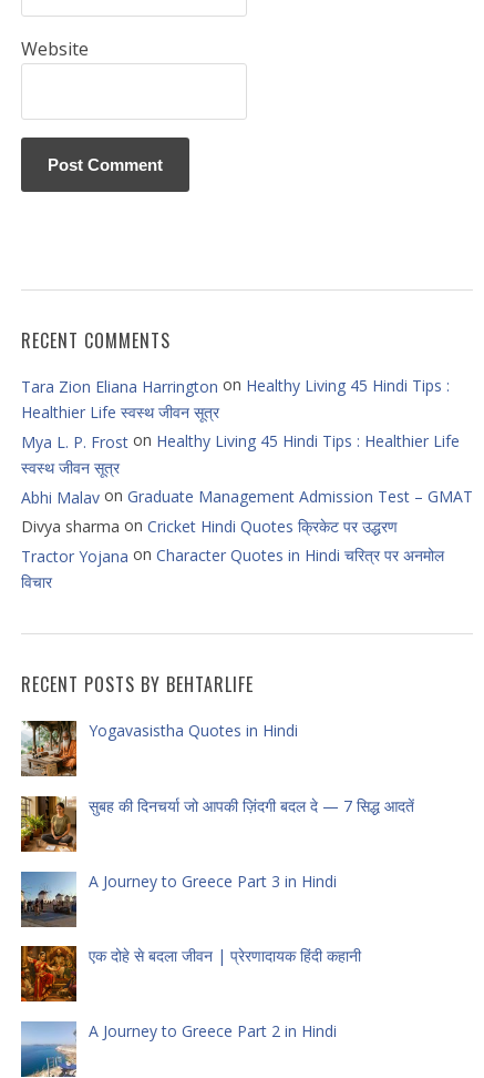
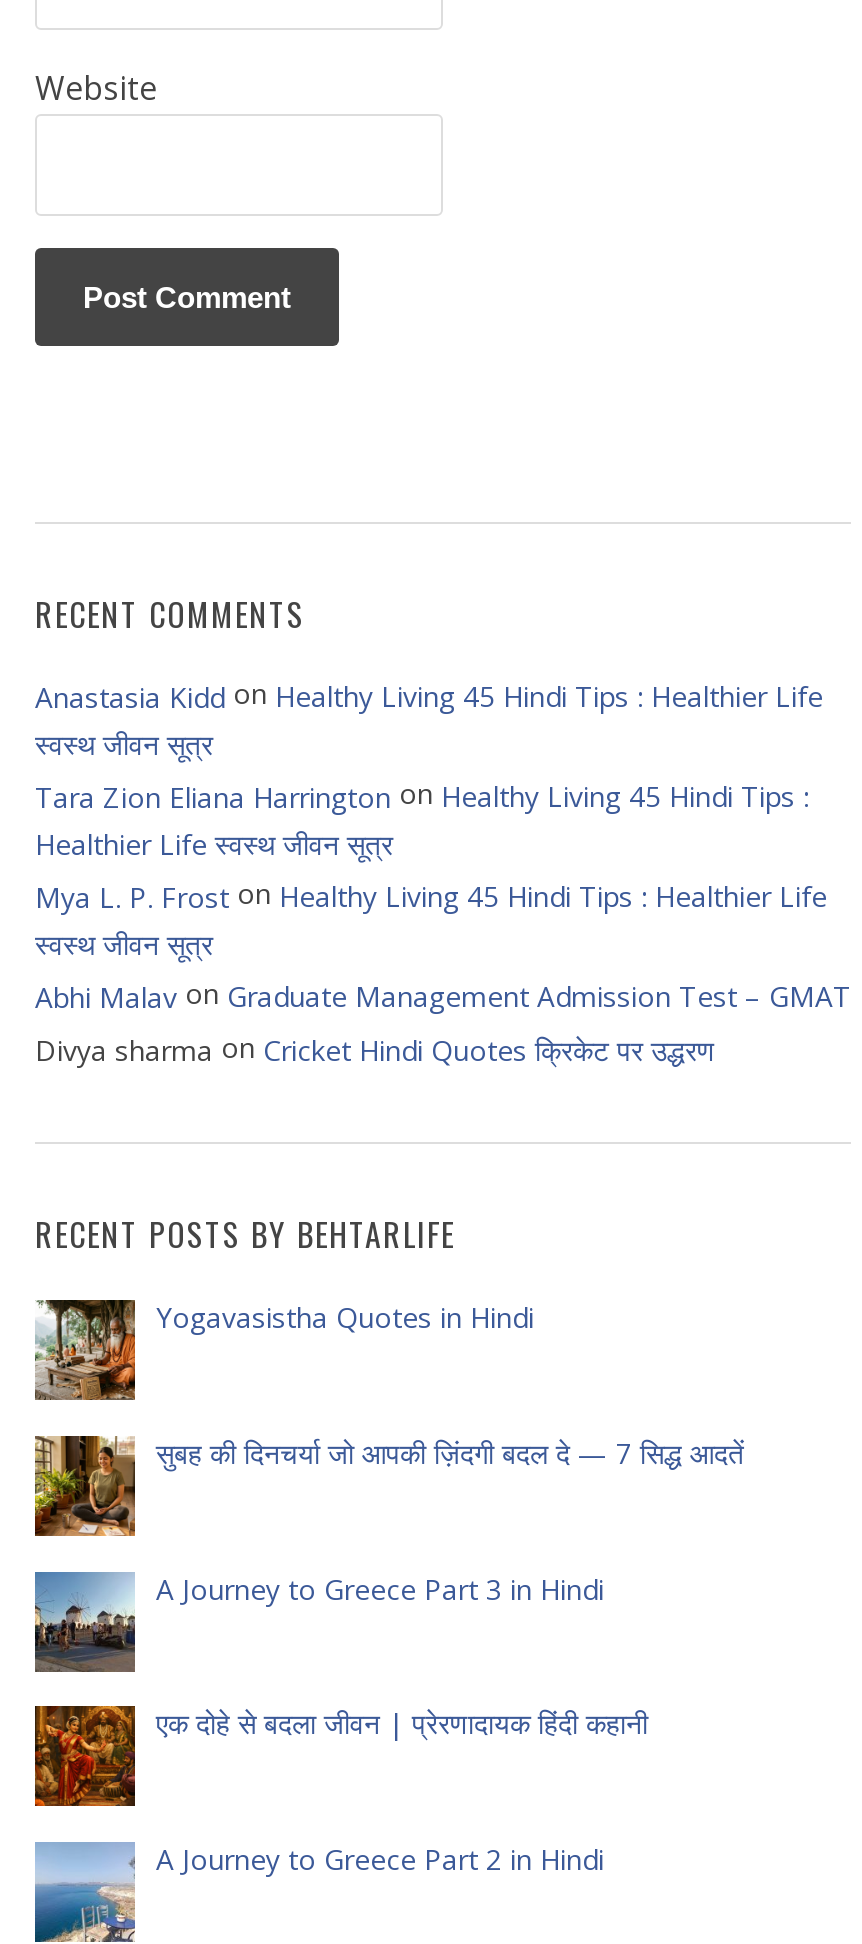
none -> [35,673,823,762] Anastasia Kidd on Healthy Living 45 Hindi Tips : Healthier Life | स्वस्थ जीवन सूत्र
moved [21,373,473,537] -> [35,774,851,1068]: Tara Zion Eliana Harrington on Healthy Living 45 Hindi Tips : | Healthier Life स्वस्थ जीवन सूत्र | Mya L. P. Frost on Healthy Living 45 Hindi Tips : Healthier Life | स्वस्थ जीवन सूत्र | Abhi Malav on Graduate Management Admission Test – GMAT | Divya sharma on Cricket Hindi Quotes क्रिकेट पर उद्धरण
[21,543,444,592] Tractor Yojana on Character Quotes in Hindi चरित्र पर अनमोल | विचार -> none

